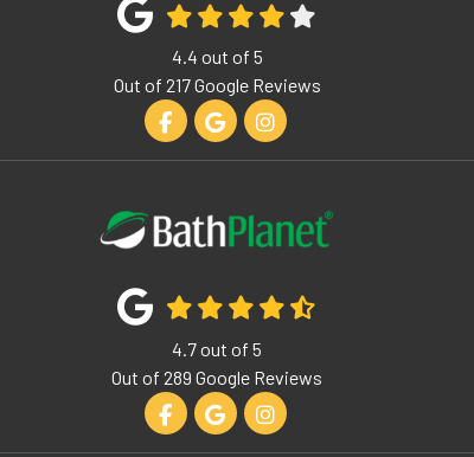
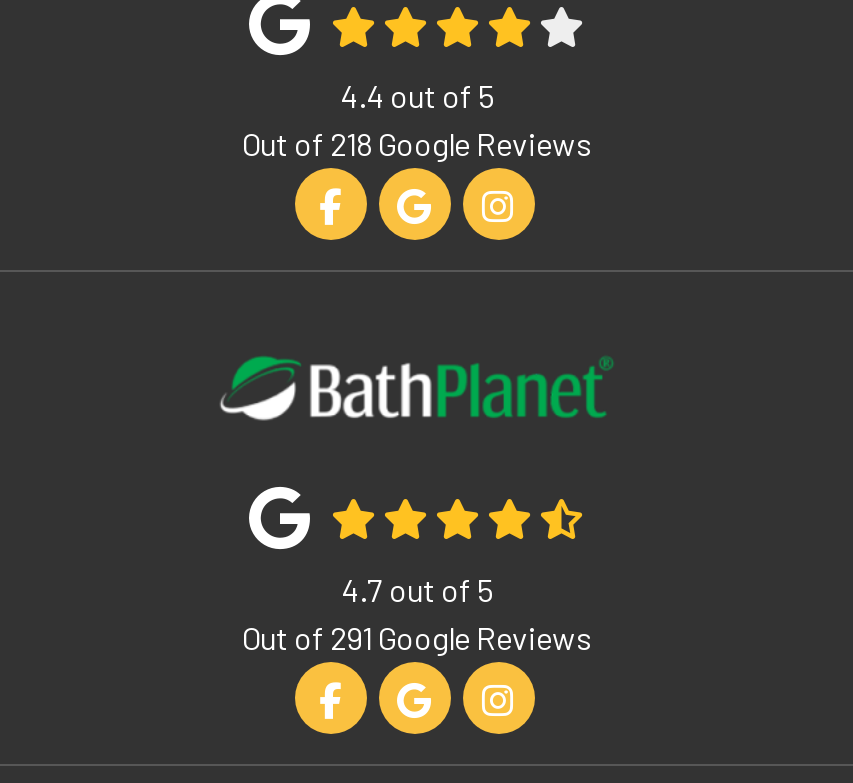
[113,74,321,96] Out of 217 Google Reviews -> [242,124,592,162] Out of 218 Google Reviews
[111,366,322,388] Out of 289 Google Reviews -> [242,618,592,656] Out of 291 Google Reviews

